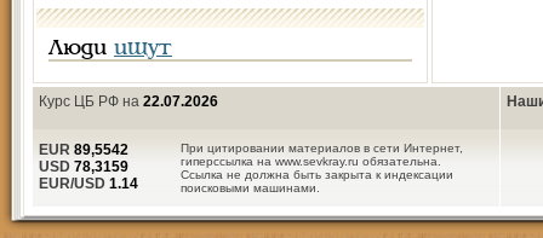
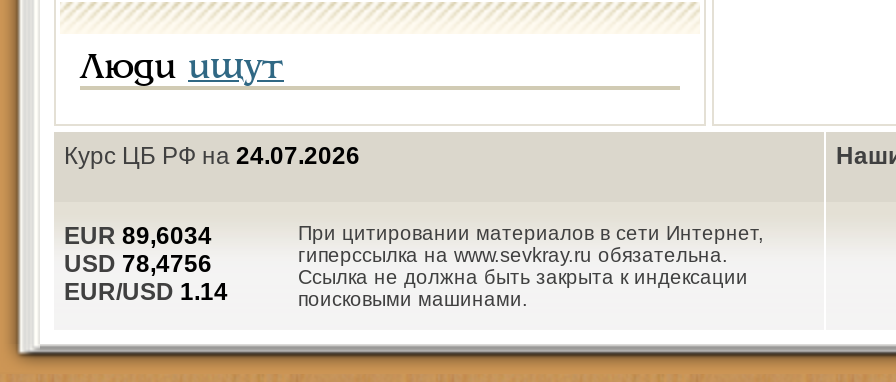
[39,93,218,110] Курс ЦБ РФ на 22.07.2026 -> [64,142,360,170] Курс ЦБ РФ на 24.07.2026
[39,141,128,158] EUR 89,5542 -> [64,222,212,250] EUR 89,6034
[39,158,128,175] USD 78,3159 -> [64,250,212,278] USD 78,4756

